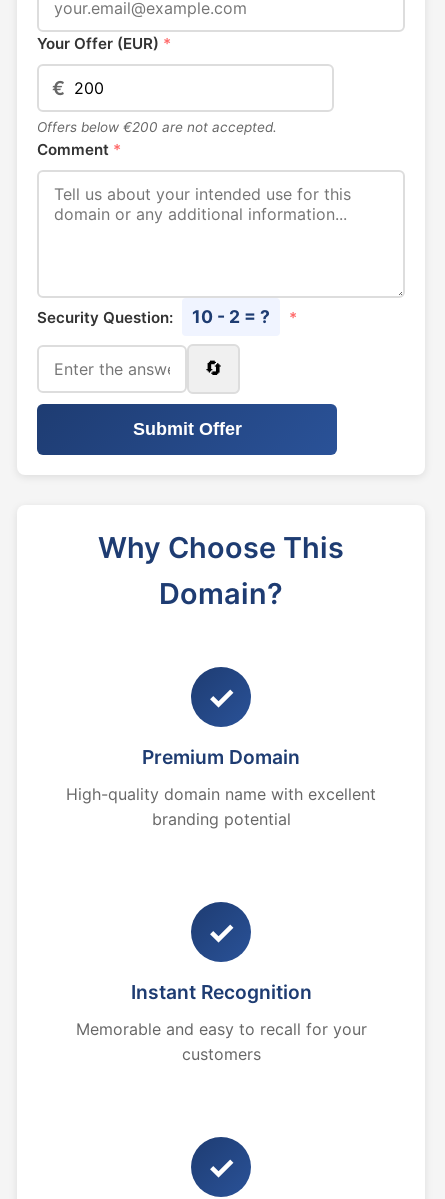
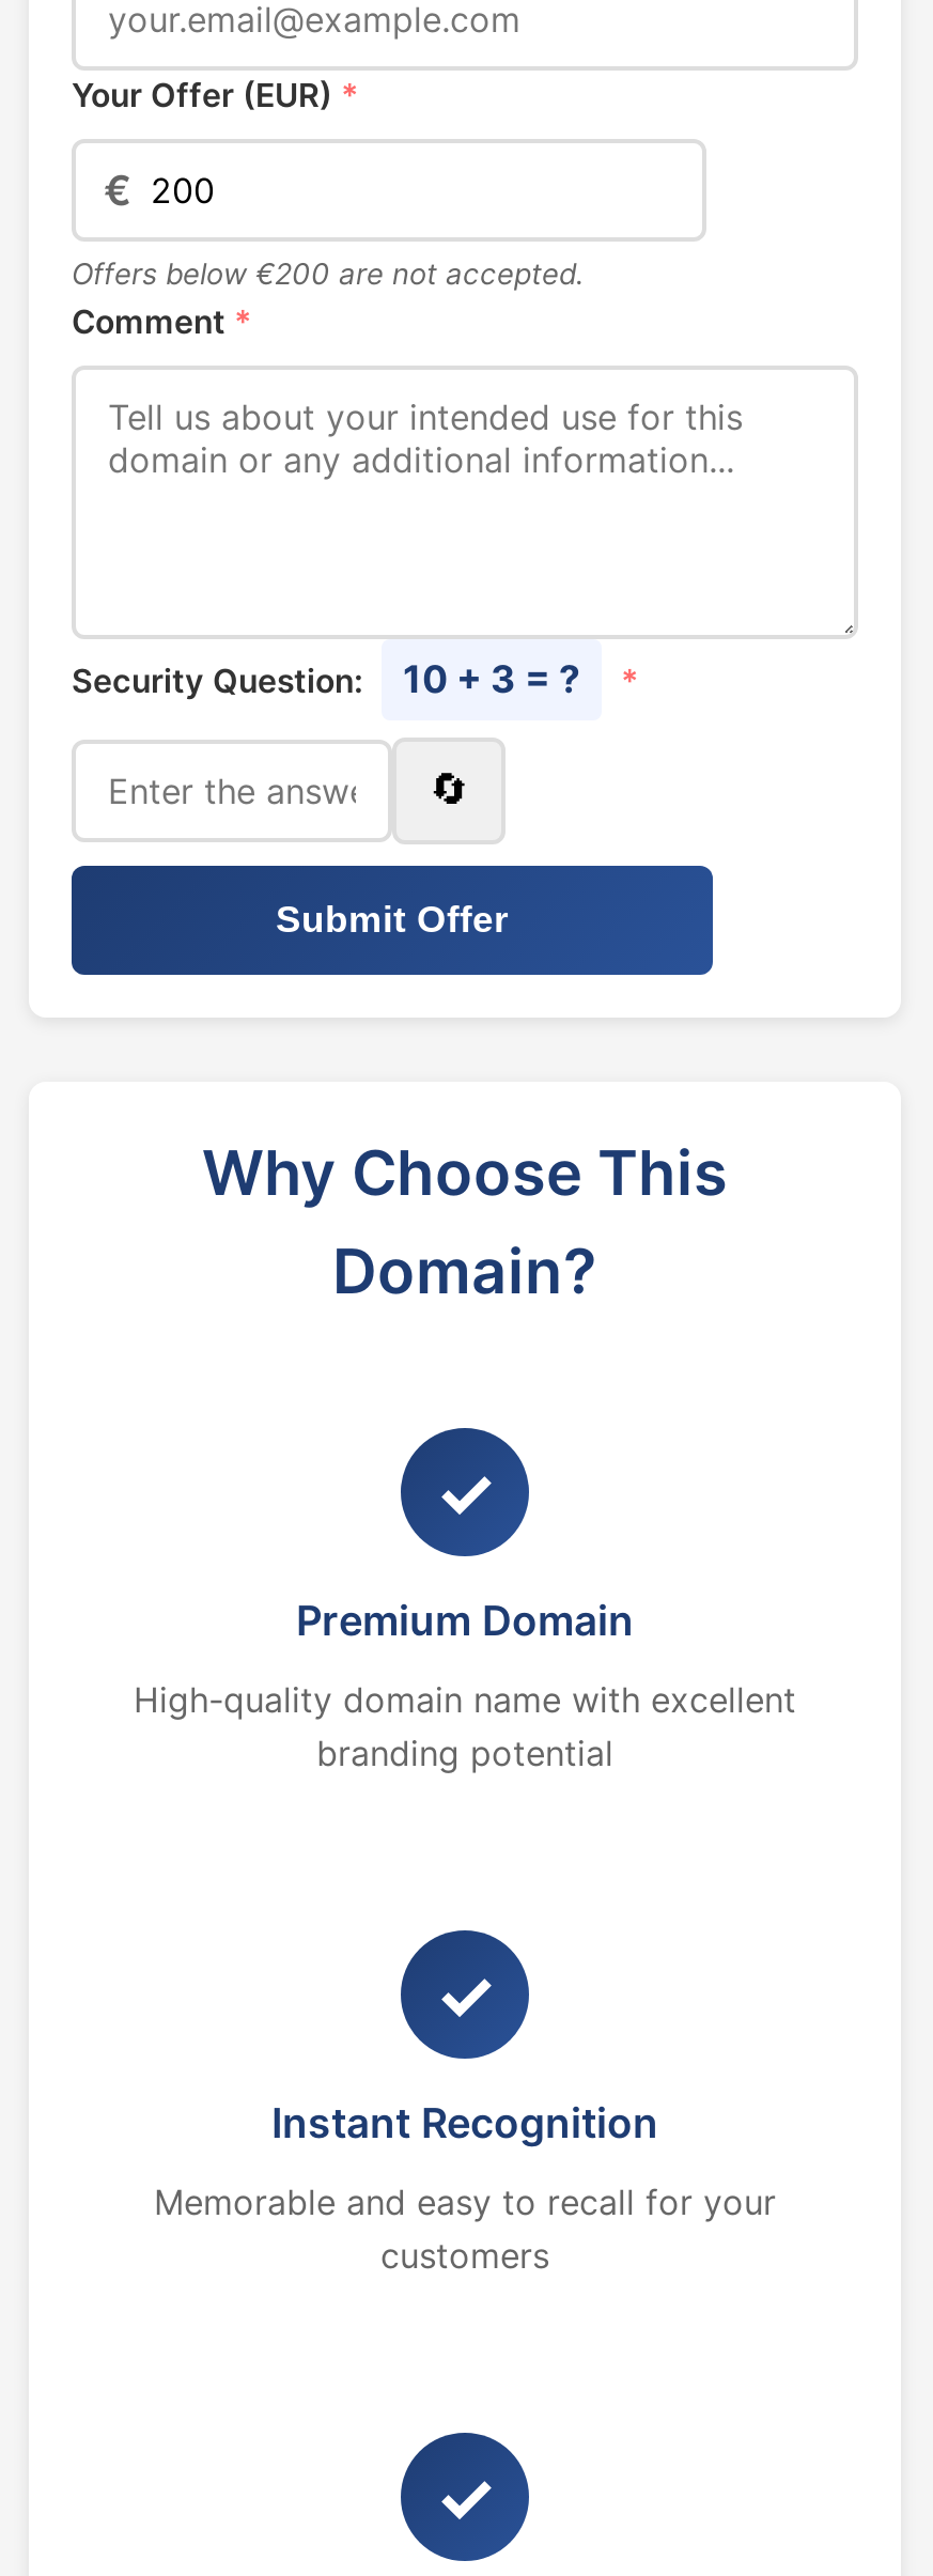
[192,306,270,327] 10 - 2 = ? -> [403,656,580,701] 10 + 3 = ?

